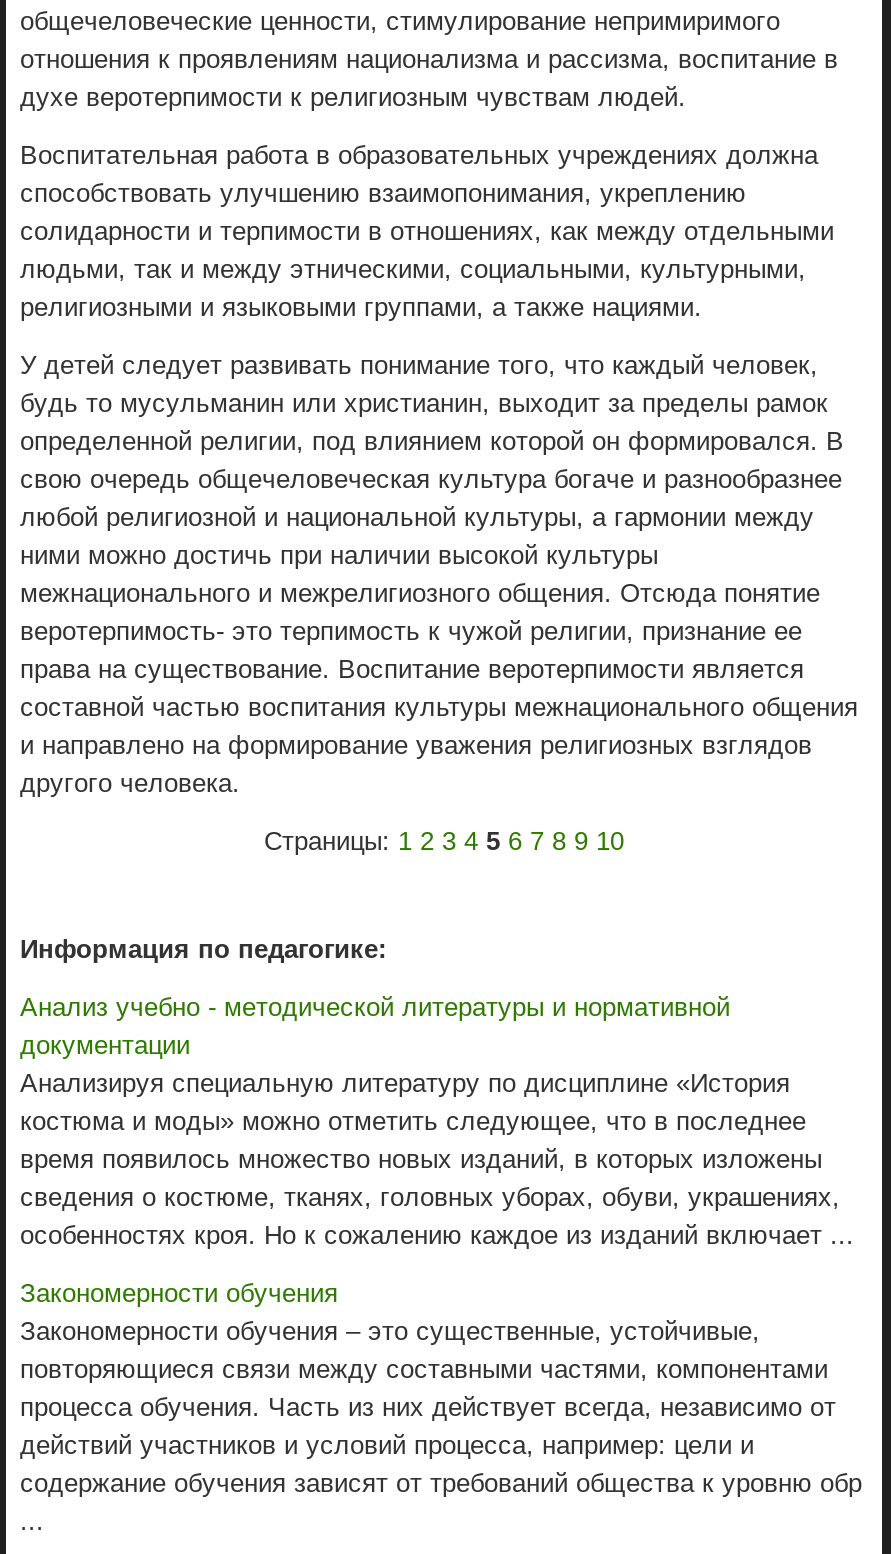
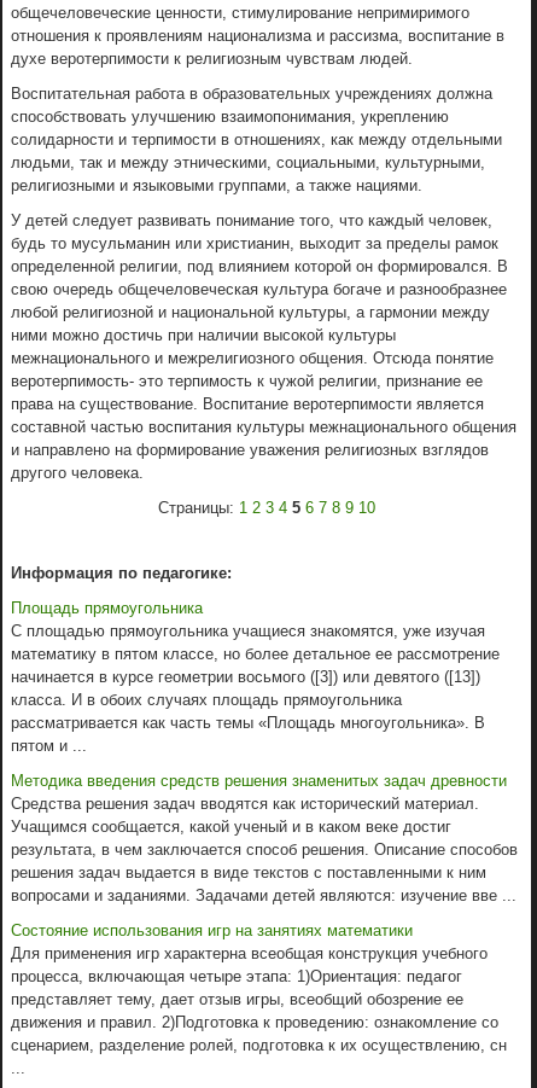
[20,992,862,1498] Анализ учебно - методической литературы и нормативной | документации | Анализируя специальную литературу по дисциплине «История | костюма и моды» можно отметить следующее, что в последнее | время появилось множество новых изданий, в которых изложены | сведения о костюме, тканях, головных уборах, обуви, украшениях, | особенностях кроя. Но к сожалению каждое из изданий включает ... | Закономерности обучения | Закономерности обучения – это существенные, устойчивые, | повторяющиеся связи между составными частями, компонентами | процесса обучения. Часть из них действует всегда, независимо от | действий участников и условий процесса, например: цели и | содержание обучения зависят от требований общества к уровню обр -> [11,599,518,1054] Площадь прямоугольника | С площадью прямоугольника учащиеся знакомятся, уже изучая | математику в пятом классе, но более детальное ее рассмотрение | начинается в курсе геометрии восьмого ([3]) или девятого ([13]) | класса. И в обоих случаях площадь прямоугольника | рассматривается как часть темы «Площадь многоугольника». В | пятом и ... | Методика введения средств решения знаменитых задач древности | Средства решения задач вводятся как исторический материал. | Учащимся сообщается, какой ученый и в каком веке достиг | результата, в чем заключается способ решения. Описание способов | решения задач выдается в виде текстов с поставленными к ним | вопросами и заданиями. Задачами детей являются: изучение вве ... | Состояние использования игр на занятиях математики | Для применения игр характерна всеобщая конструкция учебного | процесса, включающая четыре этапа: 1)Ориентация: педагог | представляет тему, дает отзыв игры, всеобщий обозрение ее | движения и правил. 2)Подготовка к проведению: ознакомление со | сценарием, разделение ролей, подготовка к их осуществлению, сн

